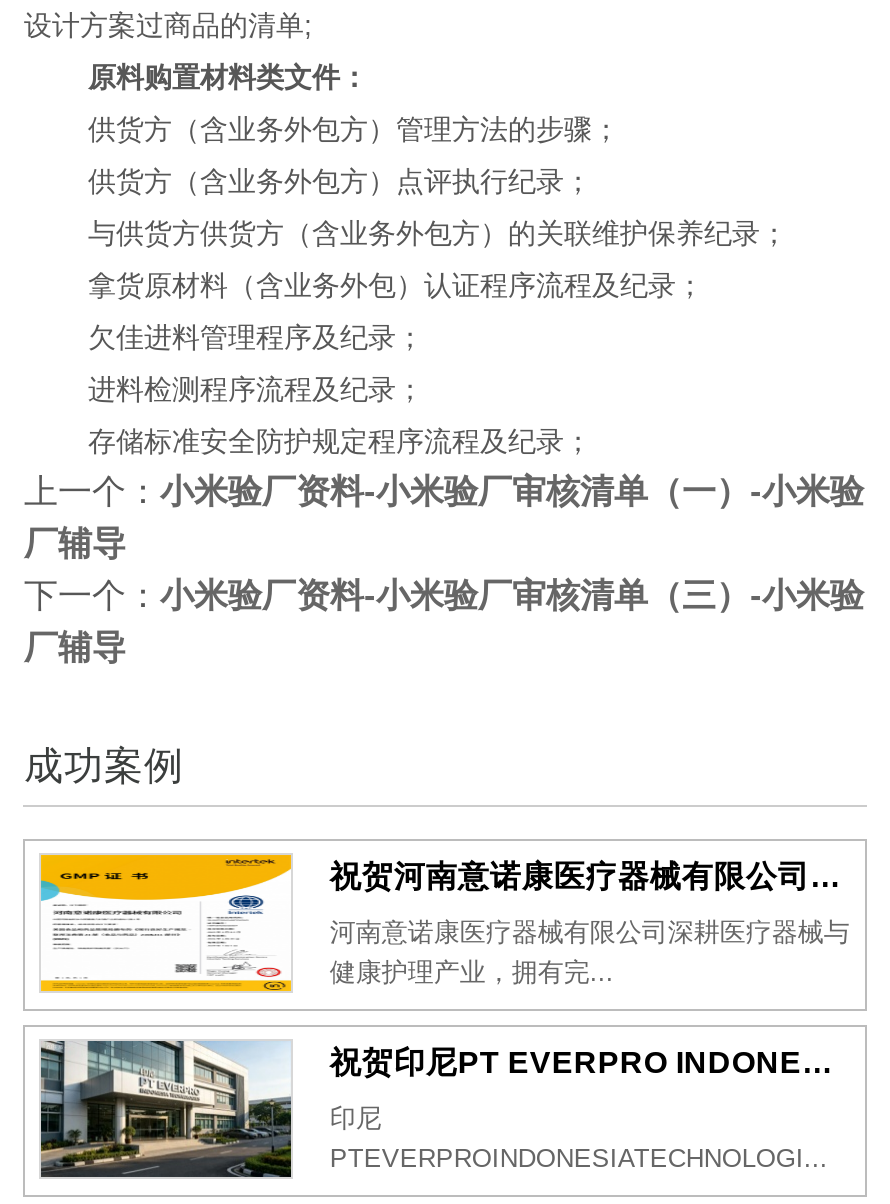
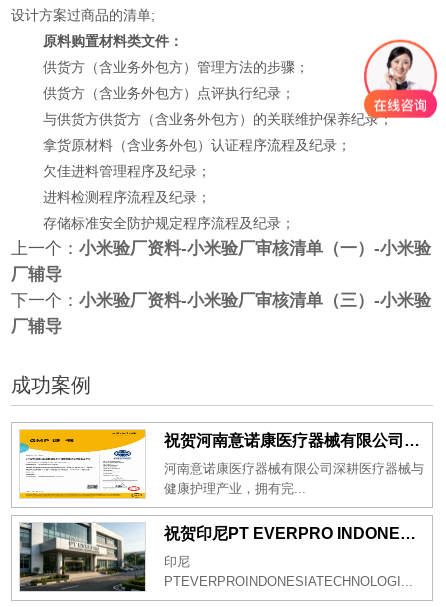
none -> [363,39,438,119] [image]

